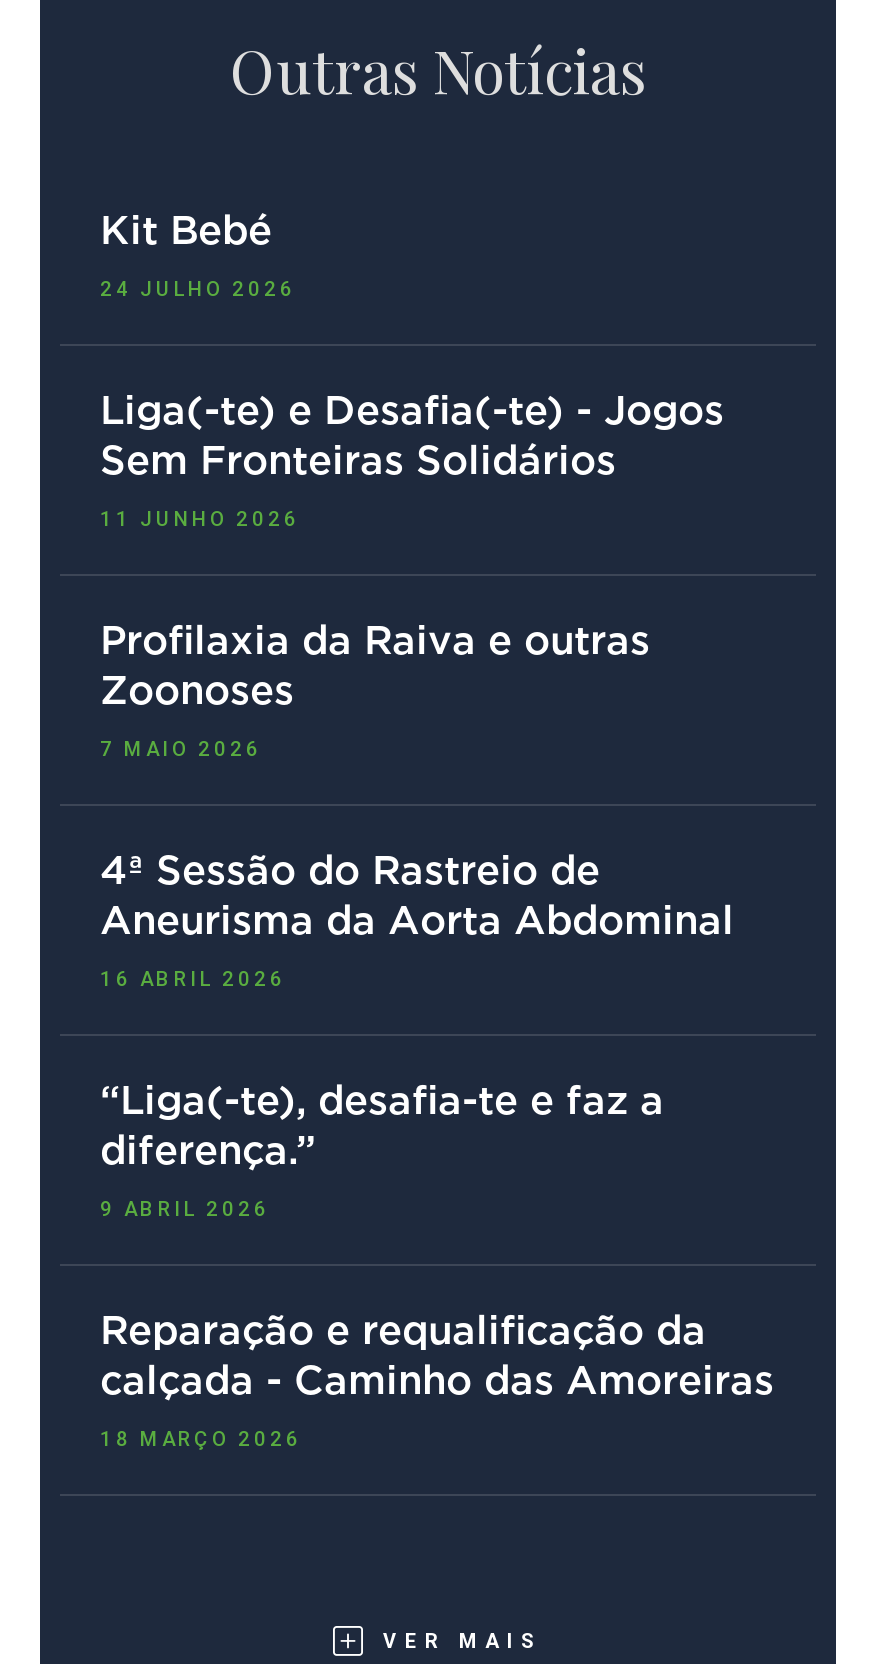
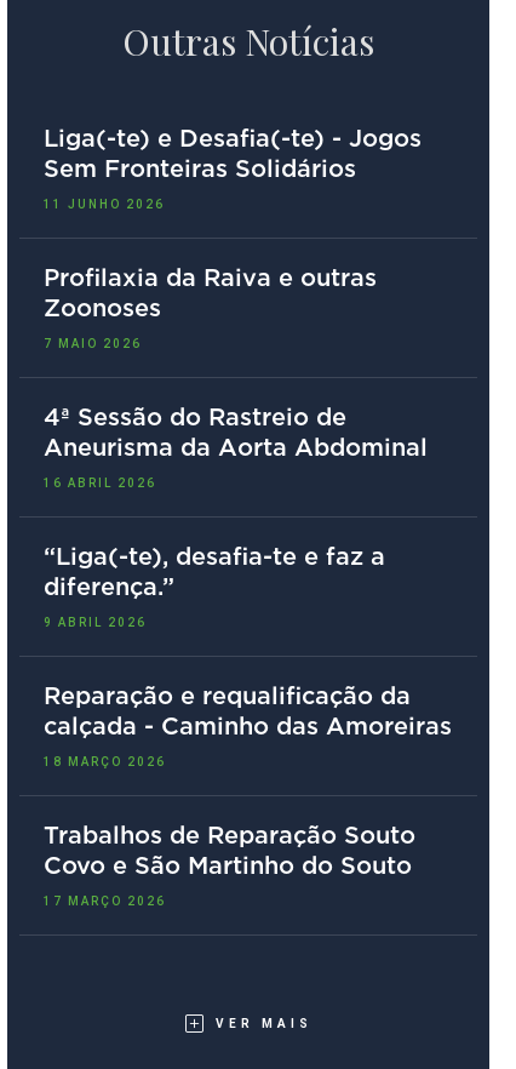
[100,206,296,300] Kit Bebé | 24 JULHO 2026 -> none
moved [100,386,774,1450] -> [44,124,452,768]: Liga(-te) e Desafia(-te) - Jogos | Sem Fronteiras Solidários | 11 JUNHO 2026 | ... | calçada - Caminho das Amoreiras | 18 MARÇO 2026
none -> [44,821,415,908] Trabalhos de Reparação Souto | Covo e São Martinho do Souto | 17 MARÇO 2026

